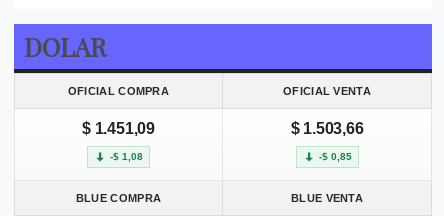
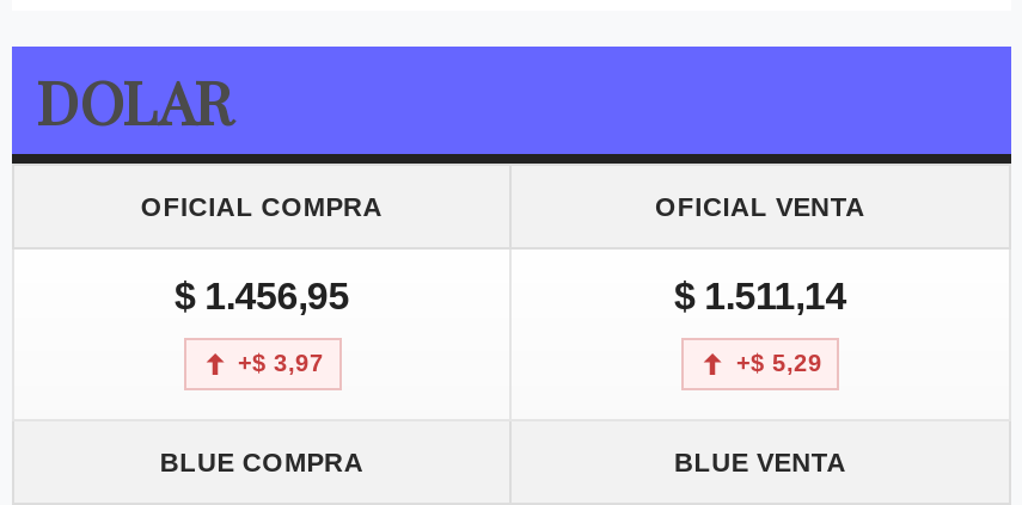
[82,120,155,137] $ 1.451,09 -> [175,275,349,315] $ 1.456,95
[290,120,363,137] $ 1.503,66 -> [674,275,846,315] $ 1.511,14
[110,151,143,162] -$ 1,08 -> [238,349,324,375] +$ 3,97
[318,151,351,162] -$ 0,85 -> [736,349,822,375] +$ 5,29

